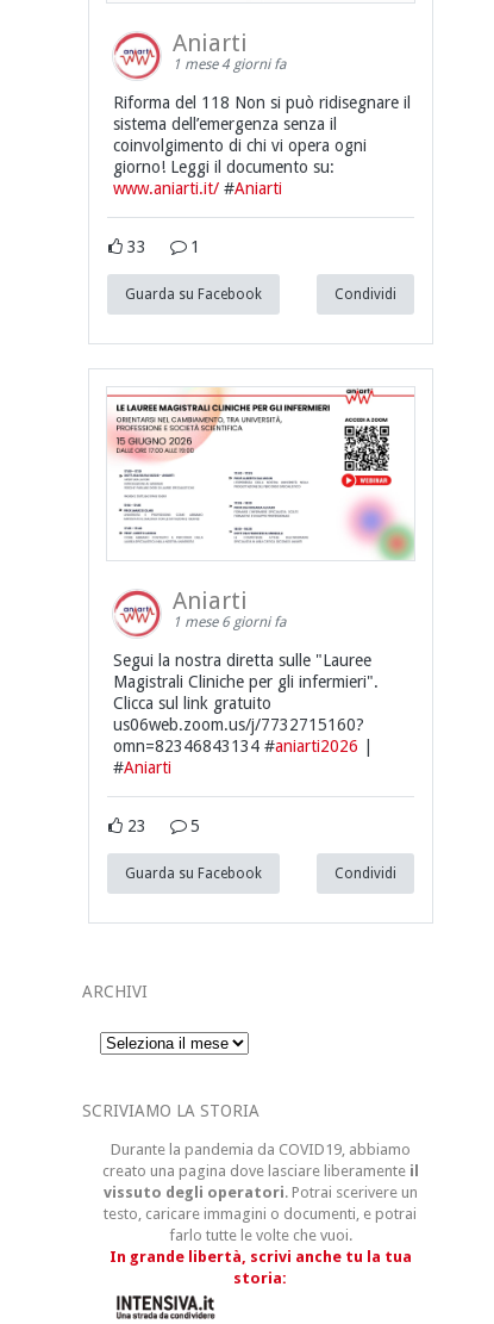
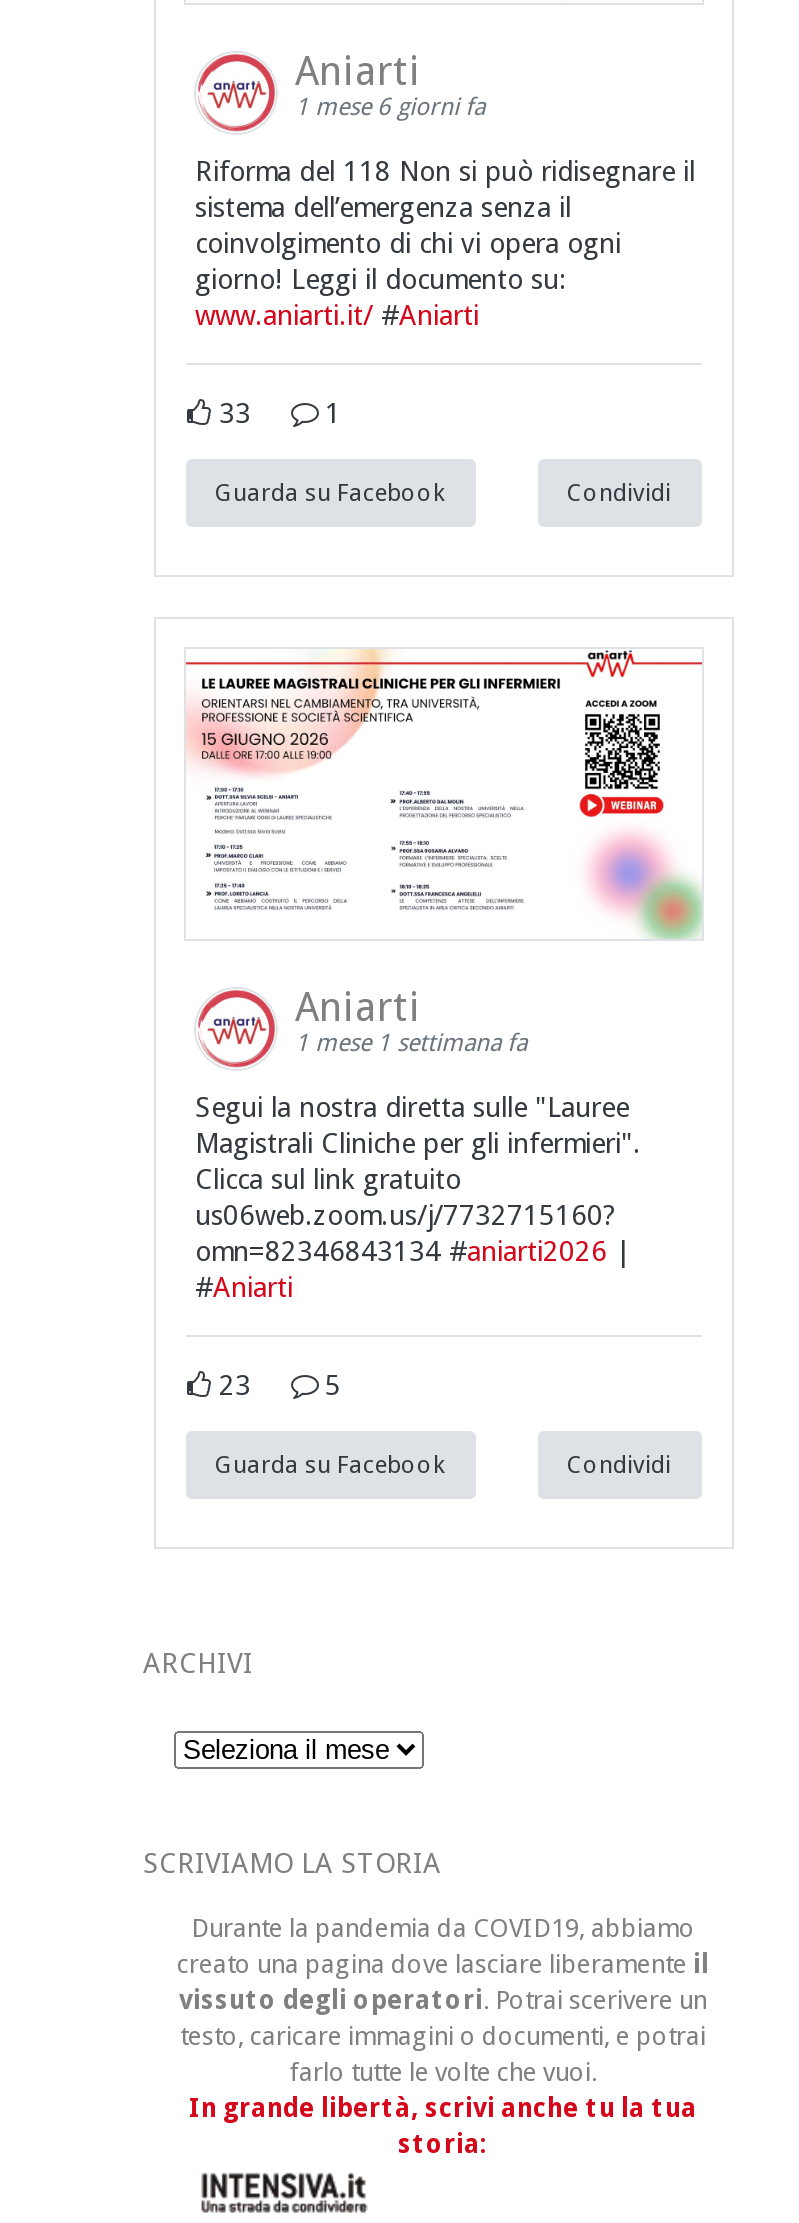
[172,56,285,72] 1 mese 4 giorni fa -> none
moved [172,614,285,630] -> [295,93,485,121]: 1 mese 6 giorni fa
none -> [295,1029,527,1057] 1 mese 1 settimana fa

